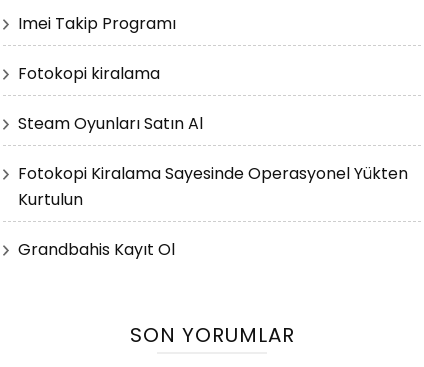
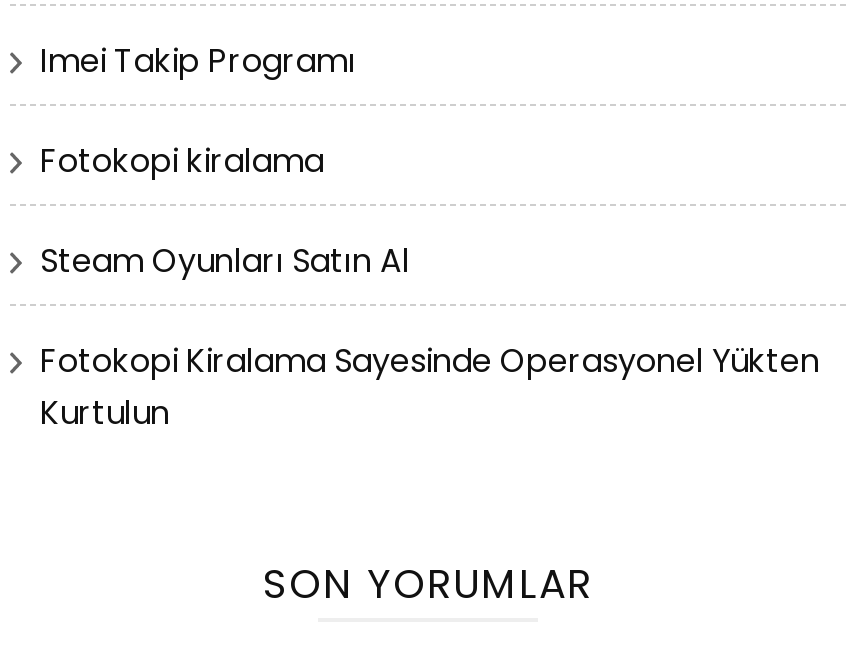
[18,238,175,261] Grandbahis Kayıt Ol -> none

